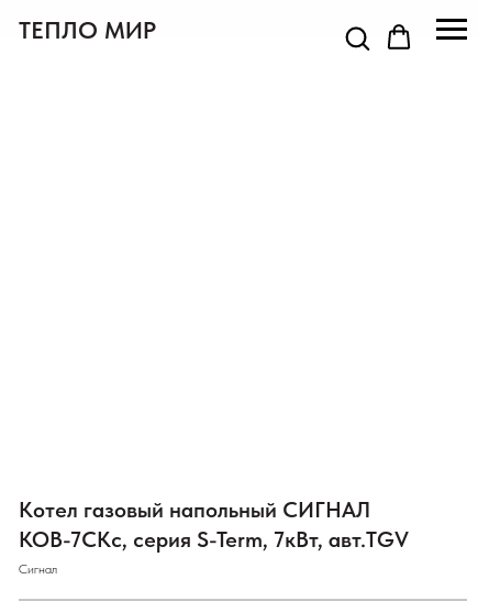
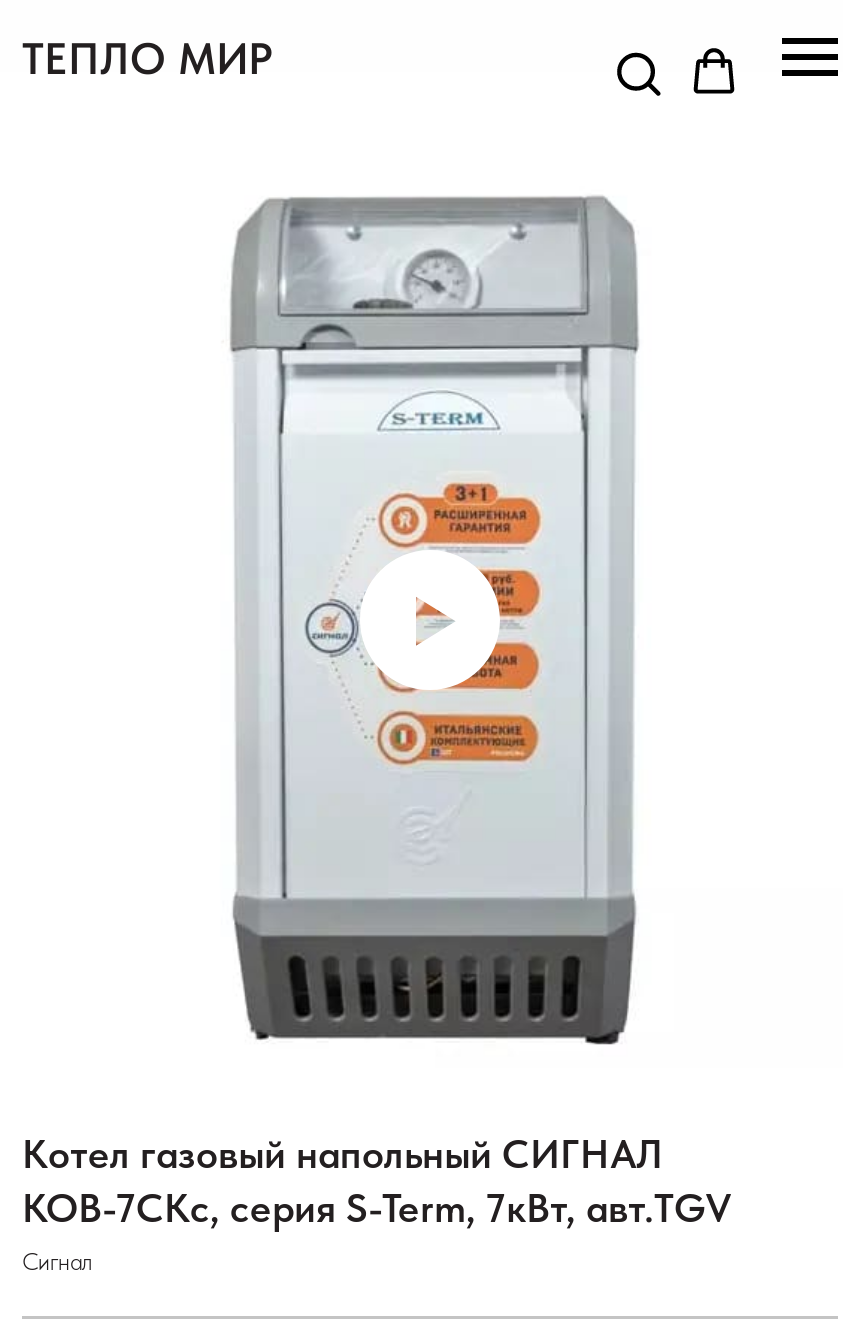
none -> [228,194,640,1046] [image]

